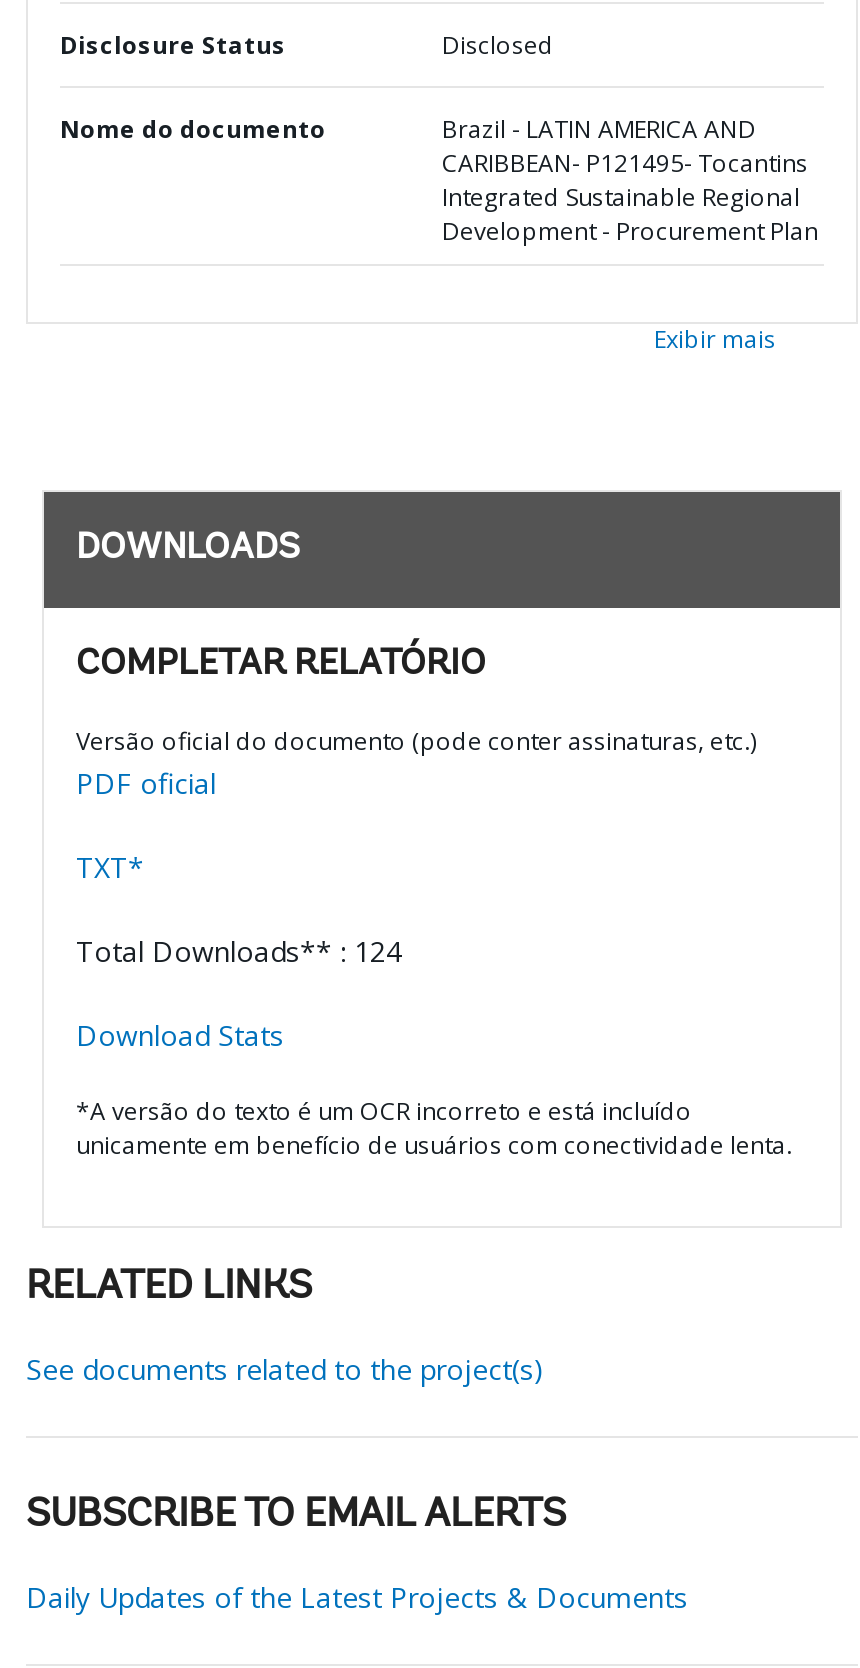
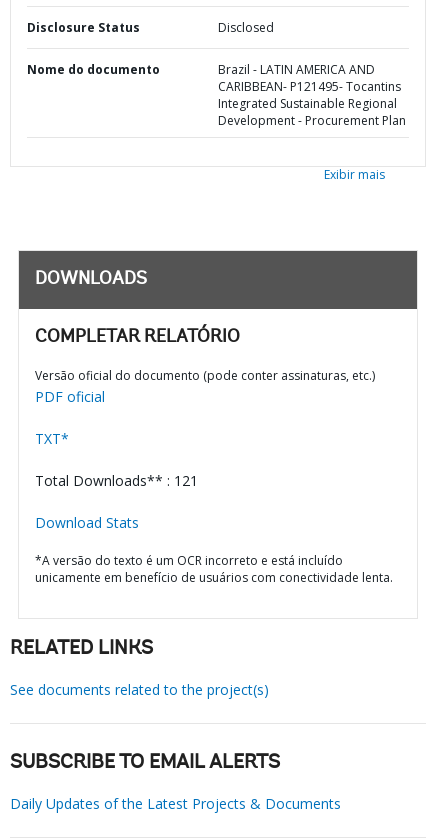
[76,932,402,970] Total Downloads** : 124 -> [35,471,198,490] Total Downloads** : 121

